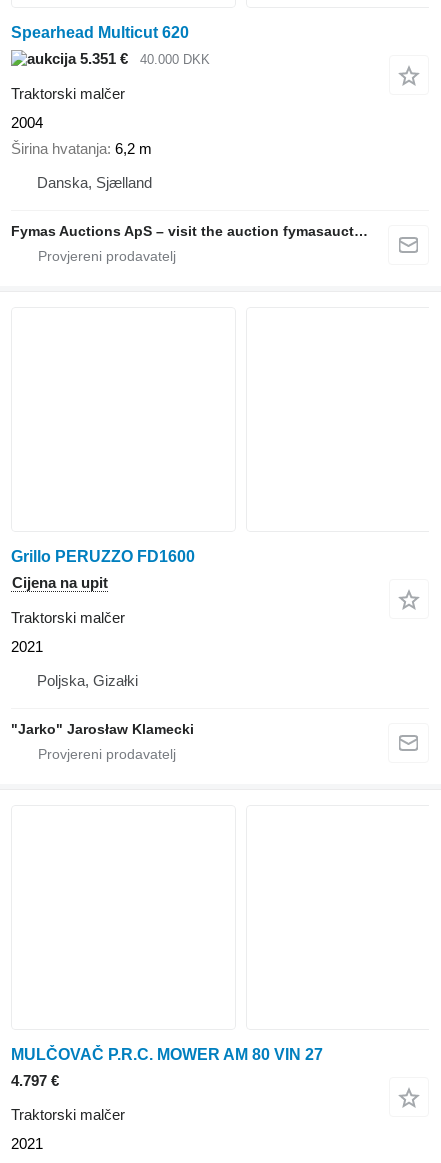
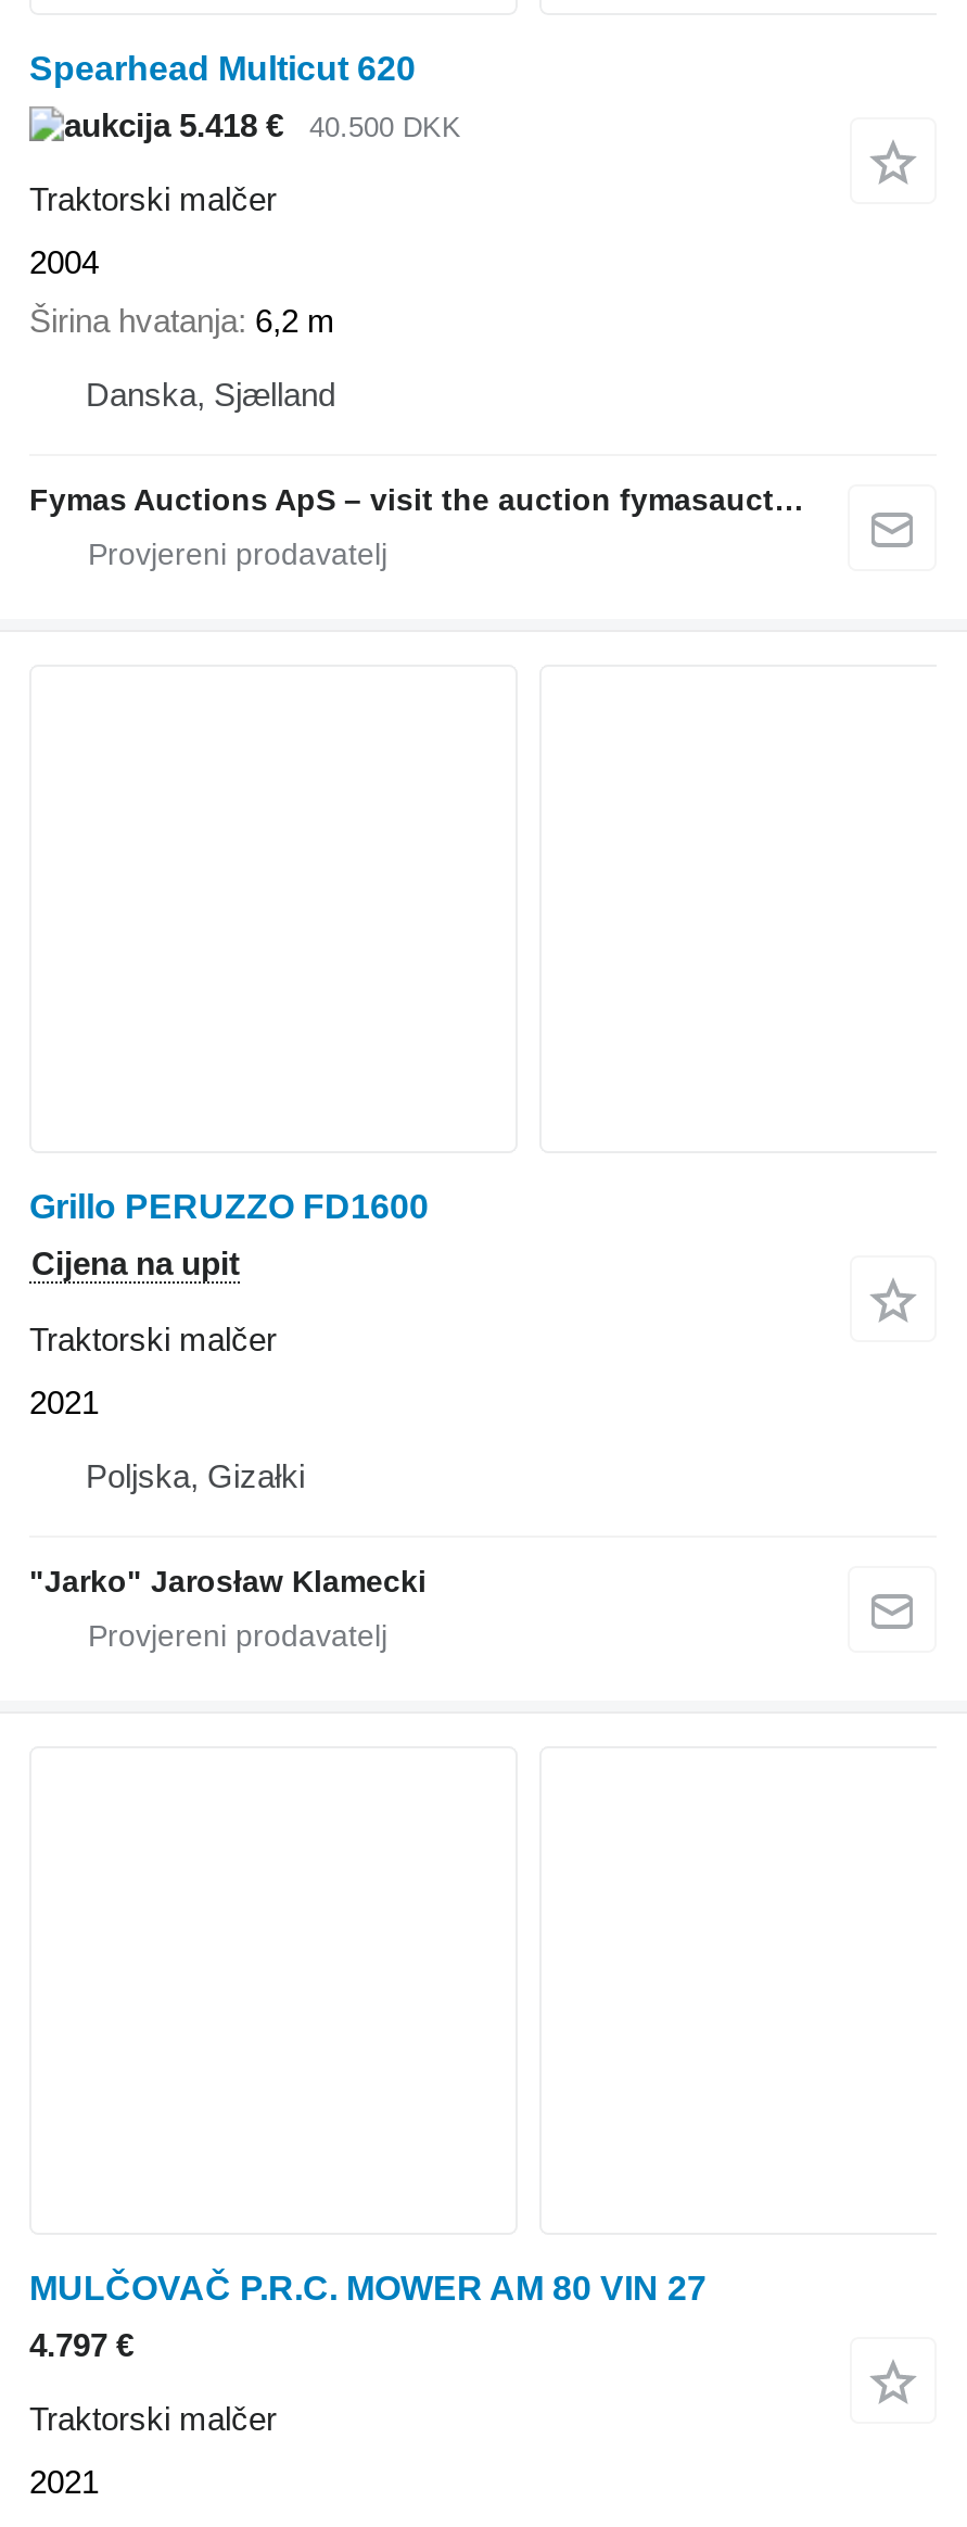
[76,50,128,67] 5.351 € -> [170,106,283,143] 5.418 €
[140,52,210,67] 40.000 DKK -> [309,110,461,143] 40.500 DKK

